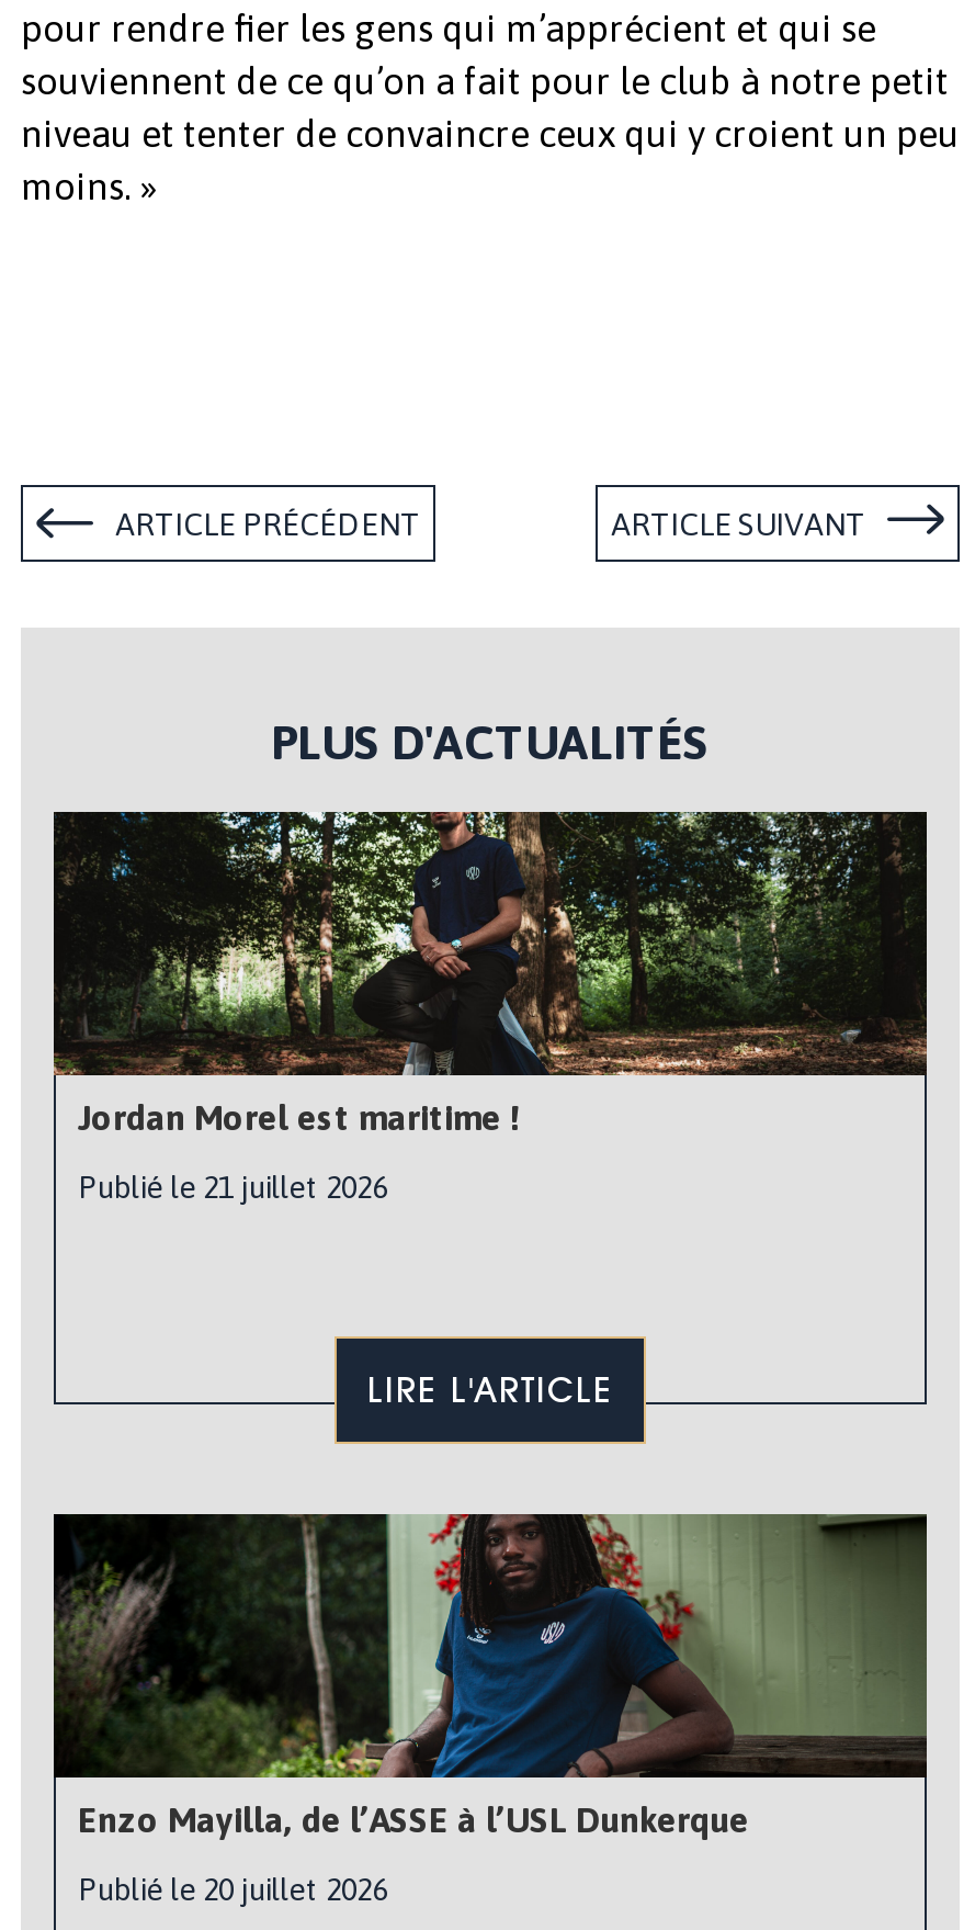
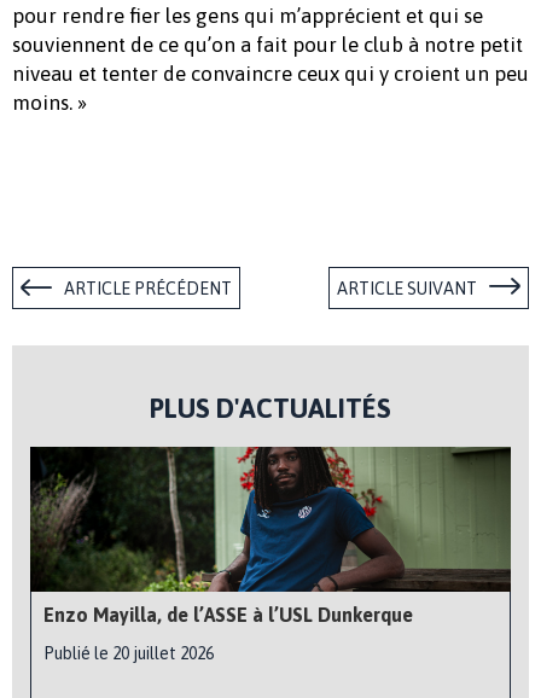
[52,810,927,1204] [image] | Jordan Morel est maritime ! | Publié le 21 juillet 2026 -> none
[367,1368,613,1410] LIRE L'ARTICLE -> none

